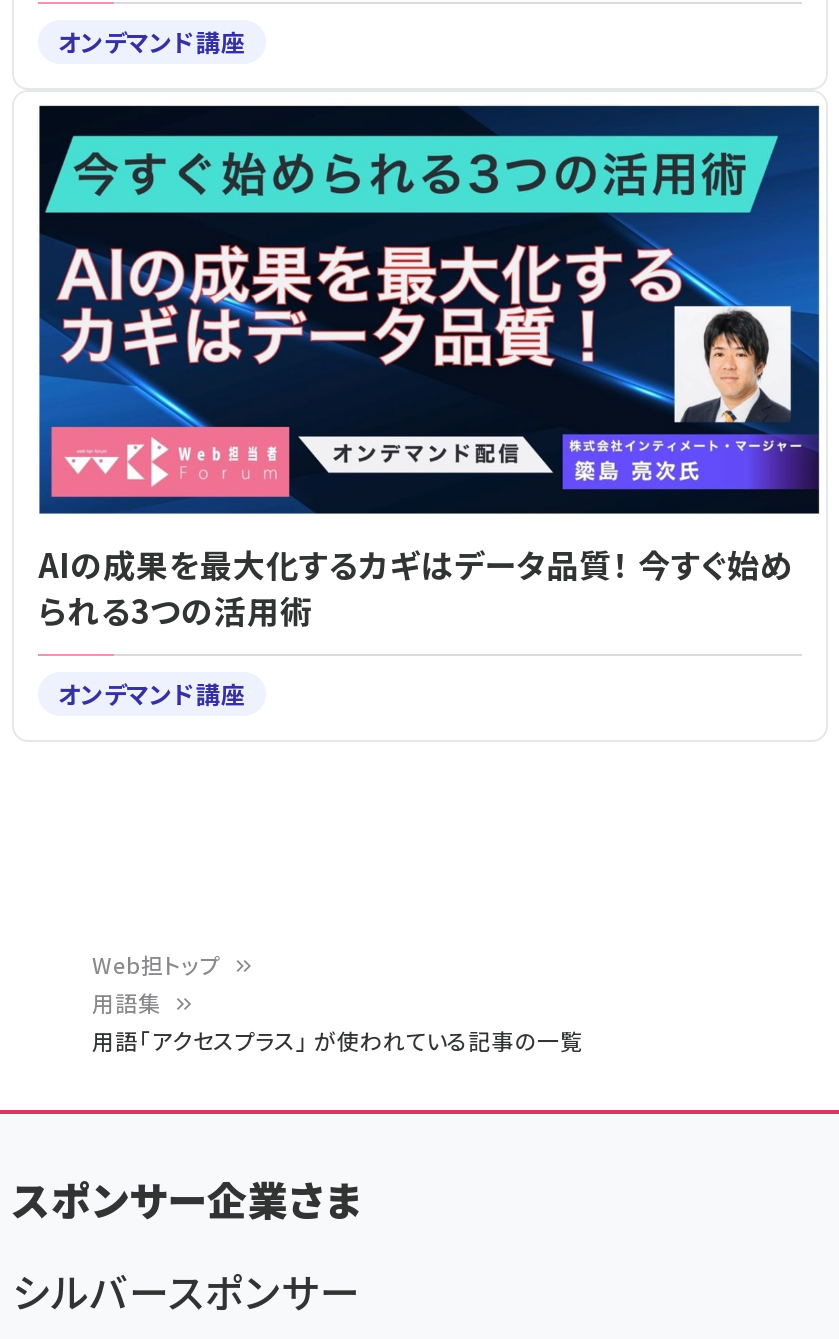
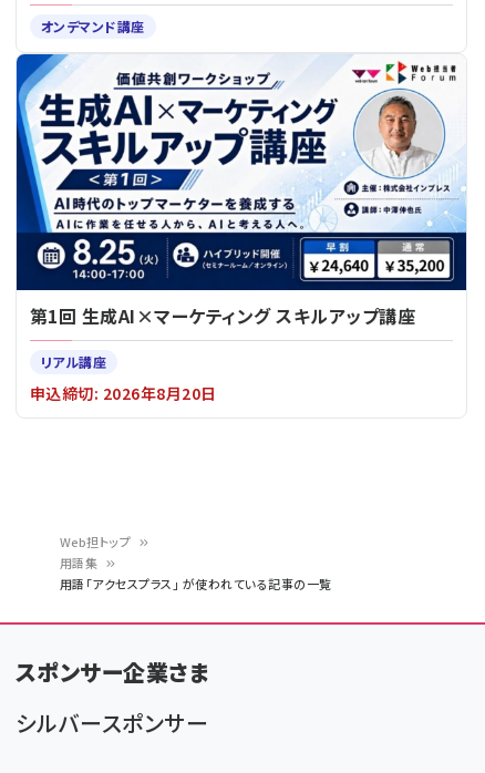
[14,92,826,711] [image] | AIの成果を最大化するカギはデータ品質！ 今すぐ始め | られる3つの活用術 | オンデマンド講座 -> [16,53,467,405] [image] | 第1回 生成AI×マーケティング スキルアップ講座 | リアル講座 | 申込締切: 2026年8月20日

